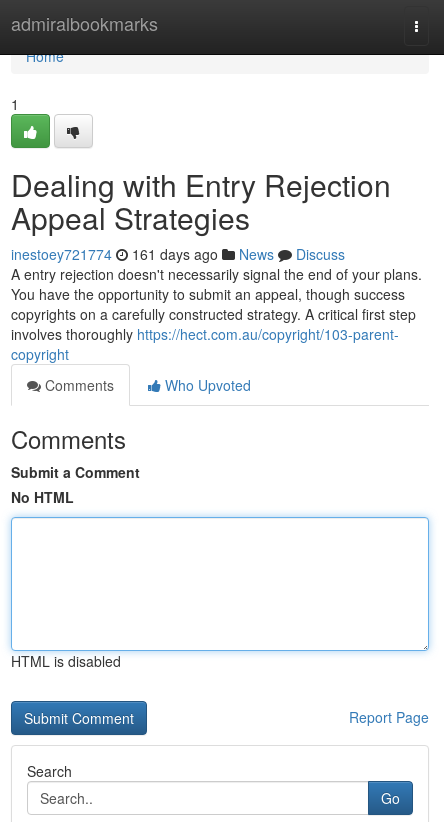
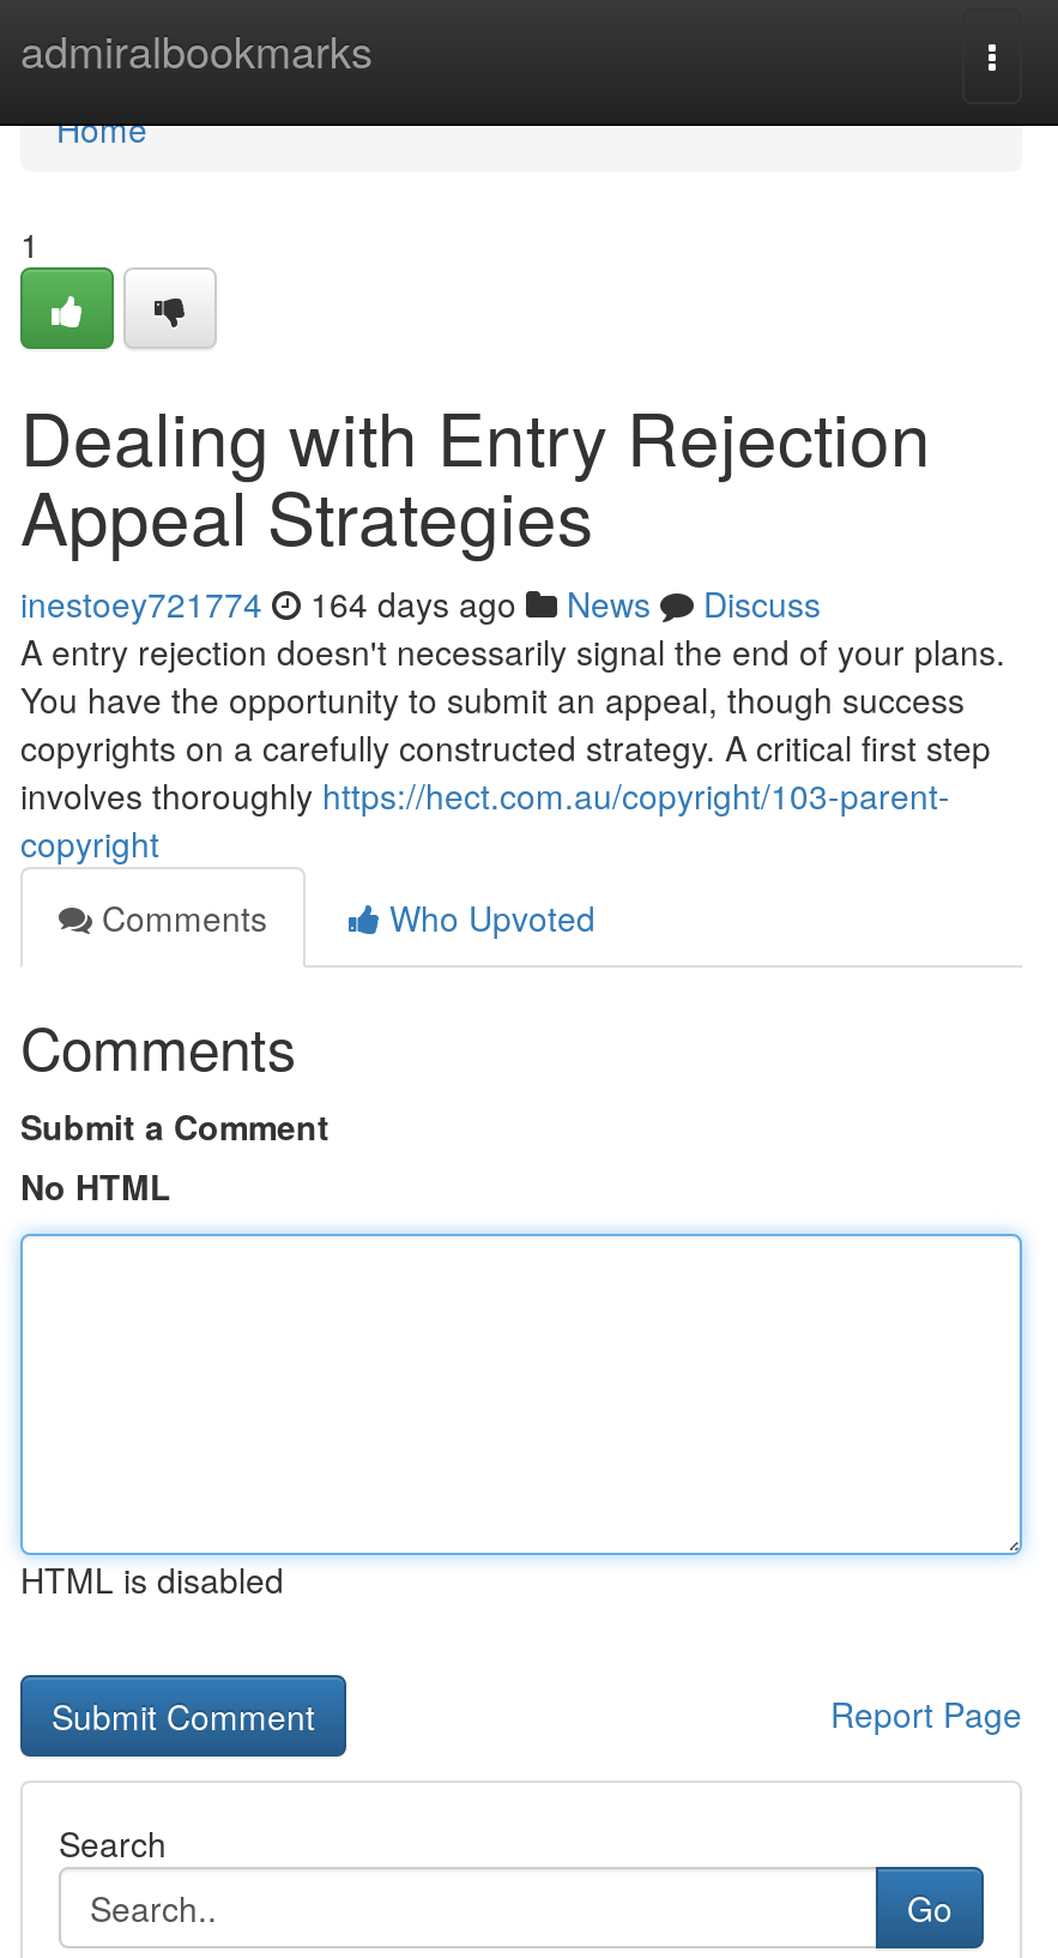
[11,244,345,264] inestoey721774 161 days ago News Discuss -> [20,579,821,627] inestoey721774 164 days ago News Discuss

